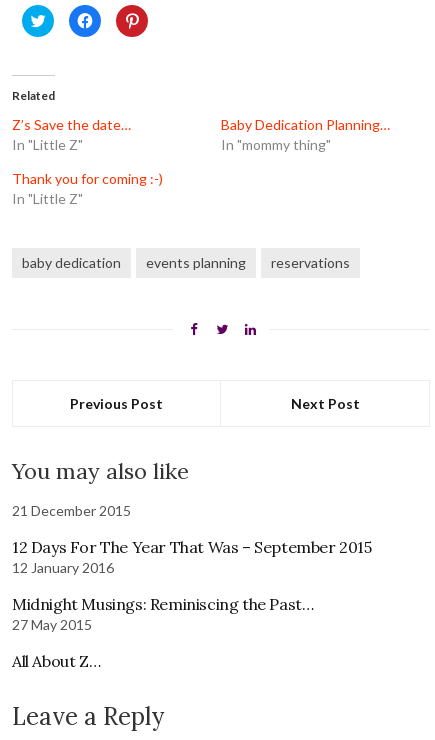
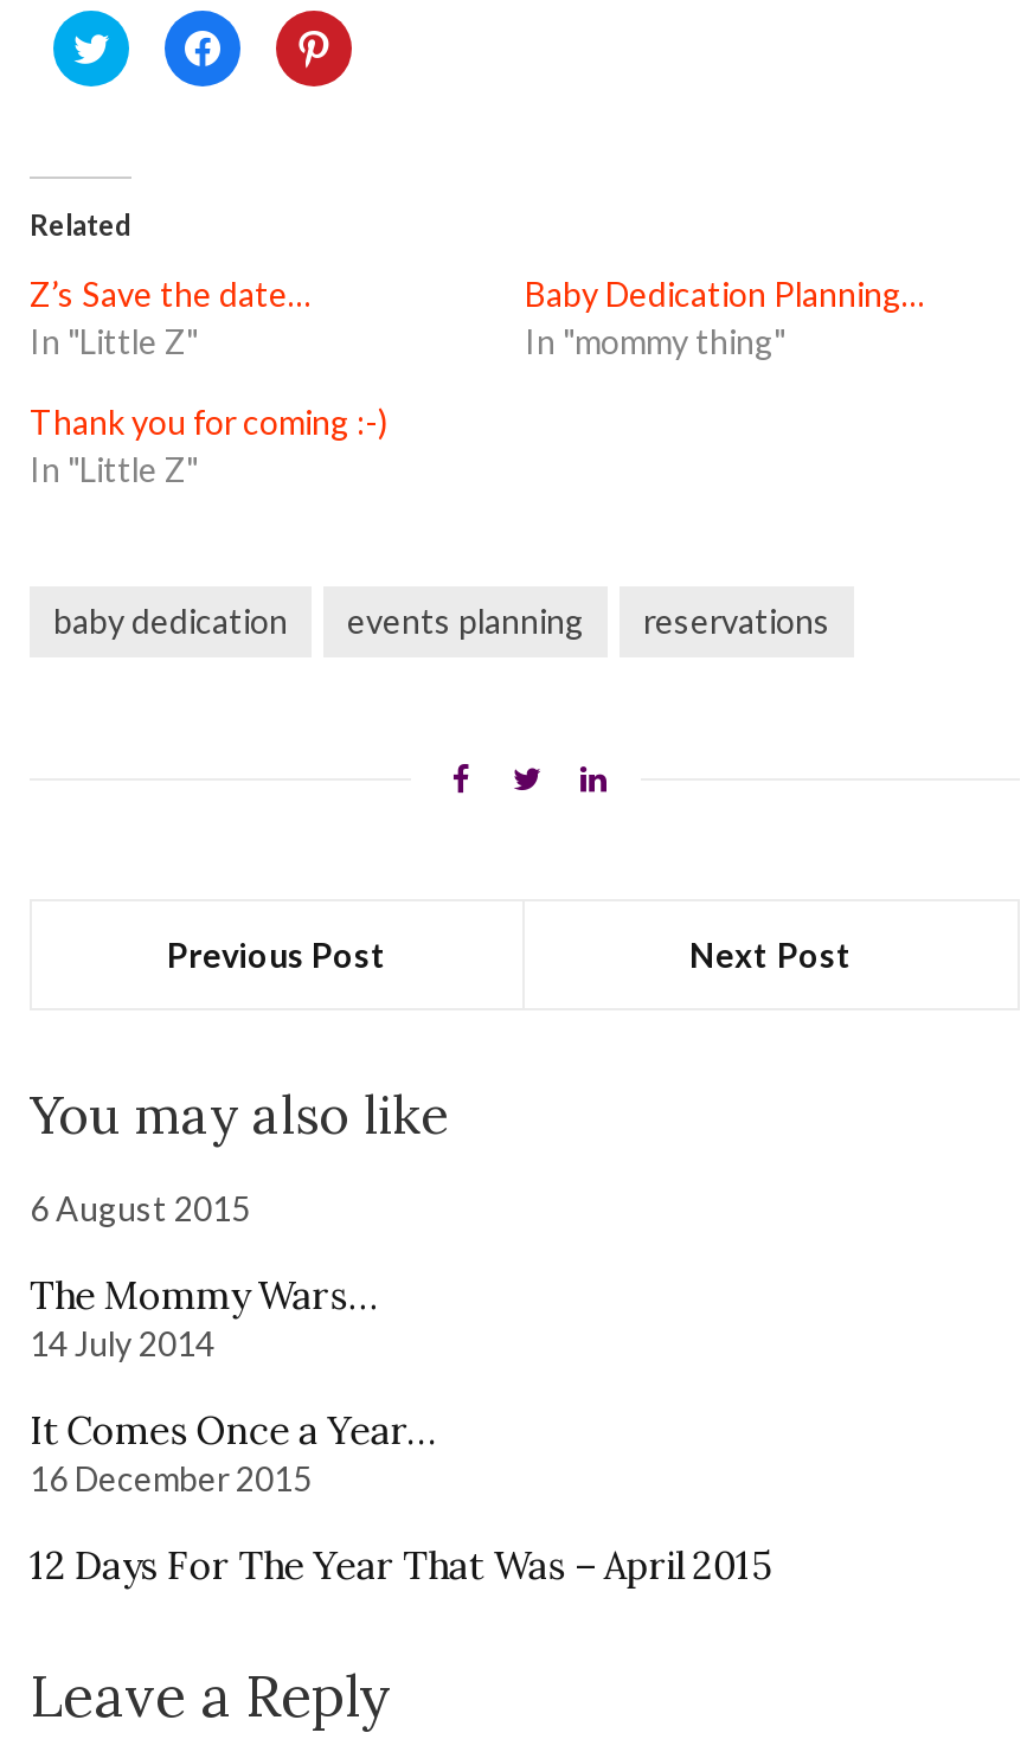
[12,502,131,519] 21 December 2015 -> [30,1188,250,1228] 6 August 2015
[12,537,372,576] 12 Days For The Year That Was – September 2015 | 12 January 2016 -> [30,1271,376,1363] The Mommy Wars… | 14 July 2014
[12,594,313,633] Midnight Musings: Reminiscing the Past… | 27 May 2015 -> [30,1406,434,1498] It Comes Once a Year… | 16 December 2015
[12,651,100,671] All About Z… -> [30,1541,769,1588] 12 Days For The Year That Was – April 2015

